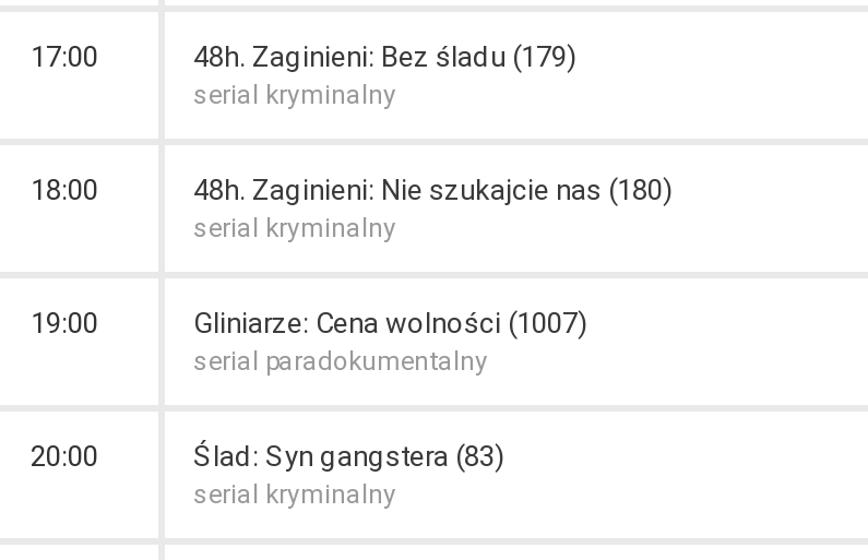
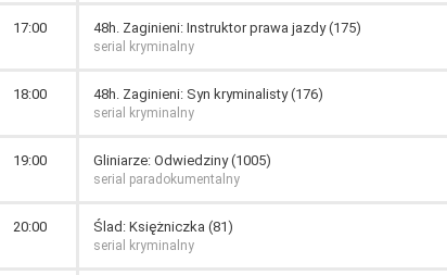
[193,40,578,73] 48h. Zaginieni: Bez śladu (179) -> [93,20,361,36] 48h. Zaginieni: Instruktor prawa jazdy (175)
[193,174,674,206] 48h. Zaginieni: Nie szukajcie nas (180) -> [93,86,323,102] 48h. Zaginieni: Syn kryminalisty (176)
[193,307,588,339] Gliniarze: Cena wolności (1007) -> [93,152,271,168] Gliniarze: Odwiedziny (1005)
[193,440,506,473] Ślad: Syn gangstera (83) -> [93,218,233,235] Ślad: Księżniczka (81)

